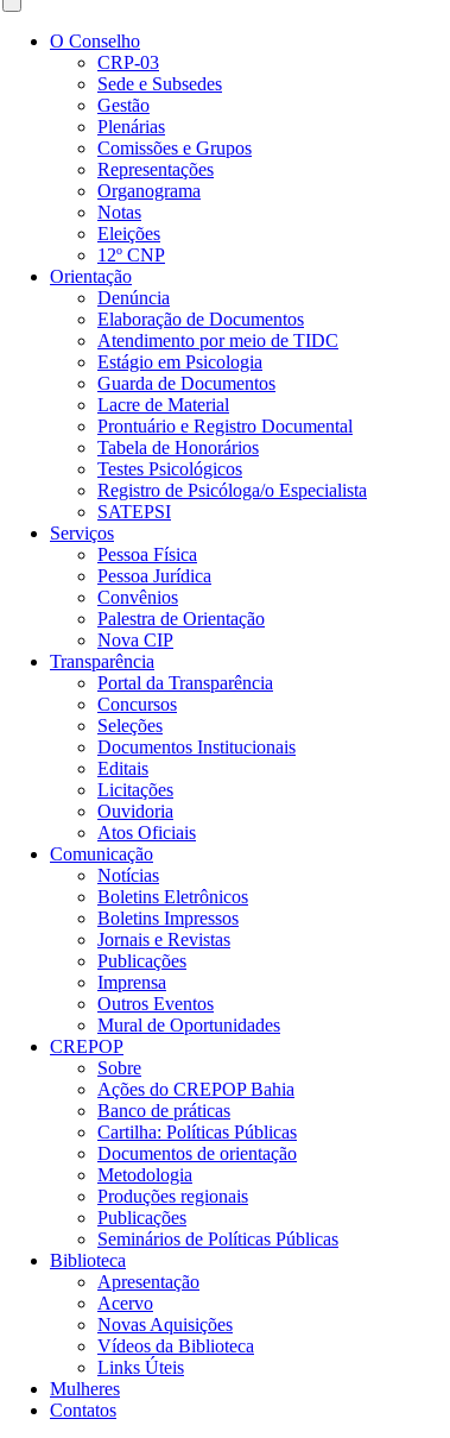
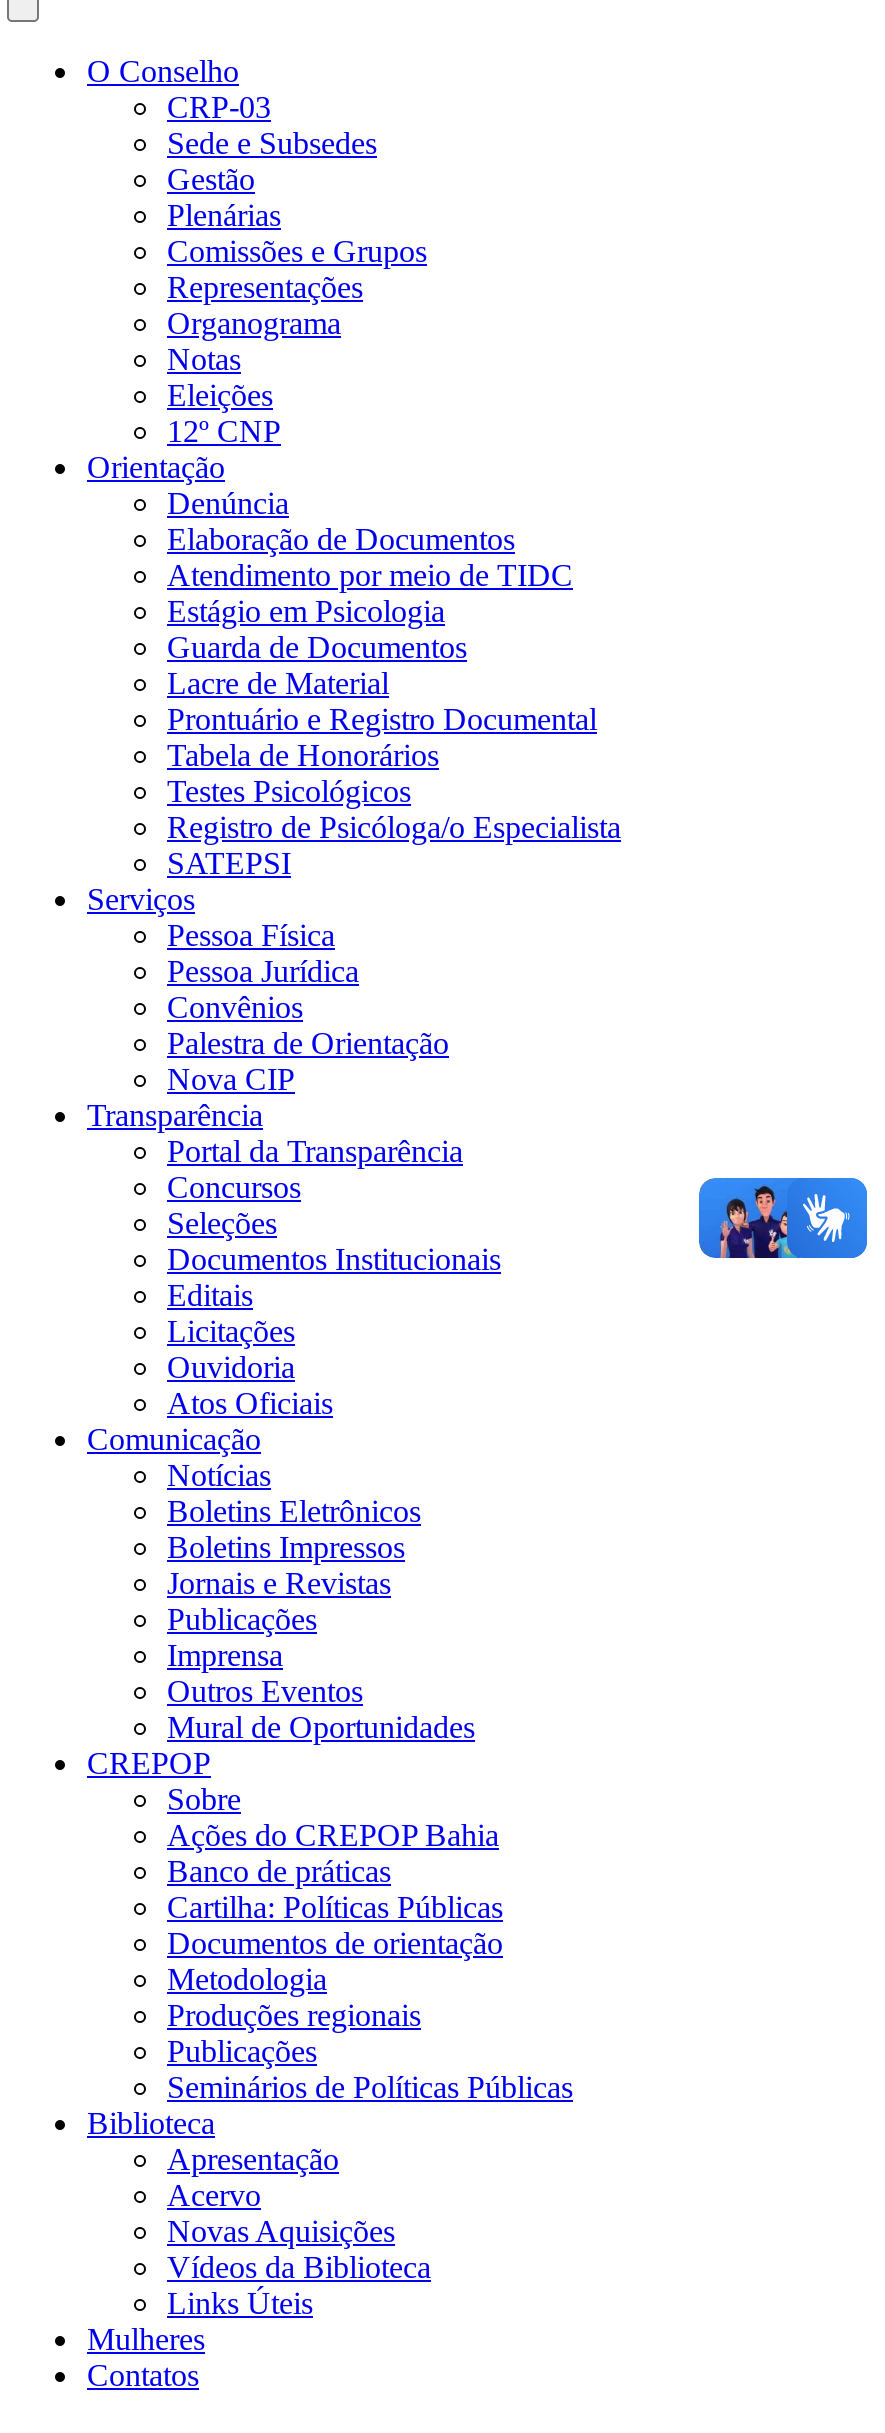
none -> [697,1176,869,1260] [image]

